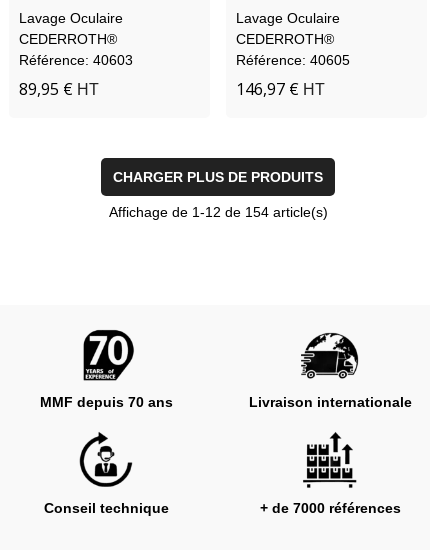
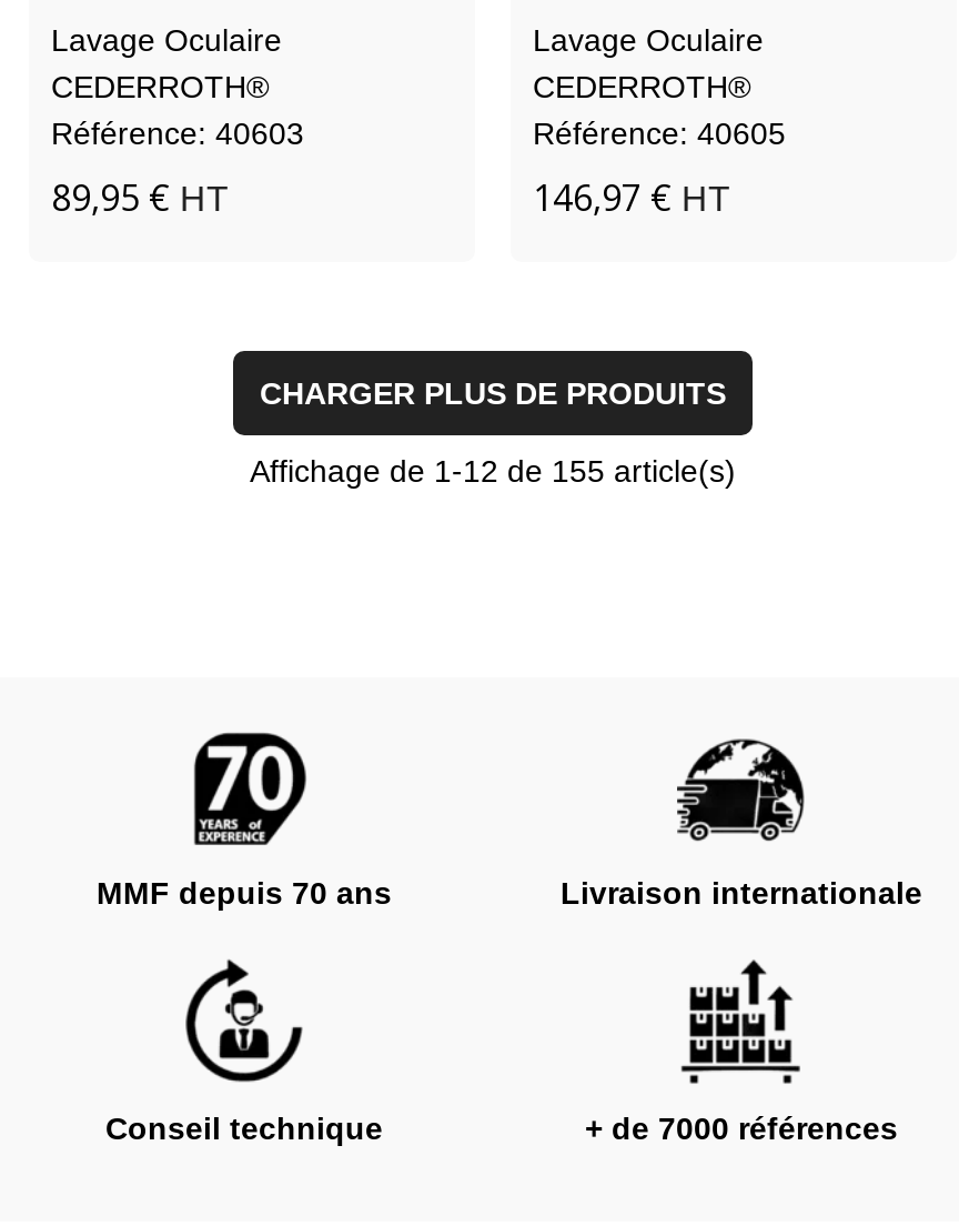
[108,204,327,220] Affichage de 1-12 de 154 article(s) -> [250,453,736,489] Affichage de 1-12 de 155 article(s)

